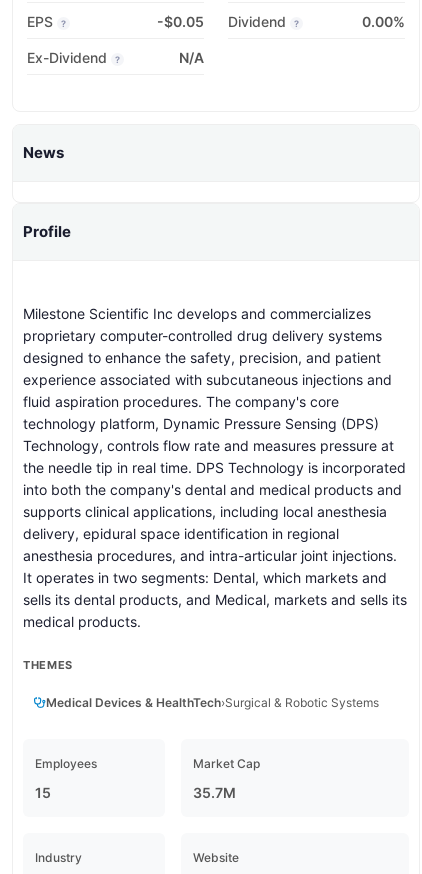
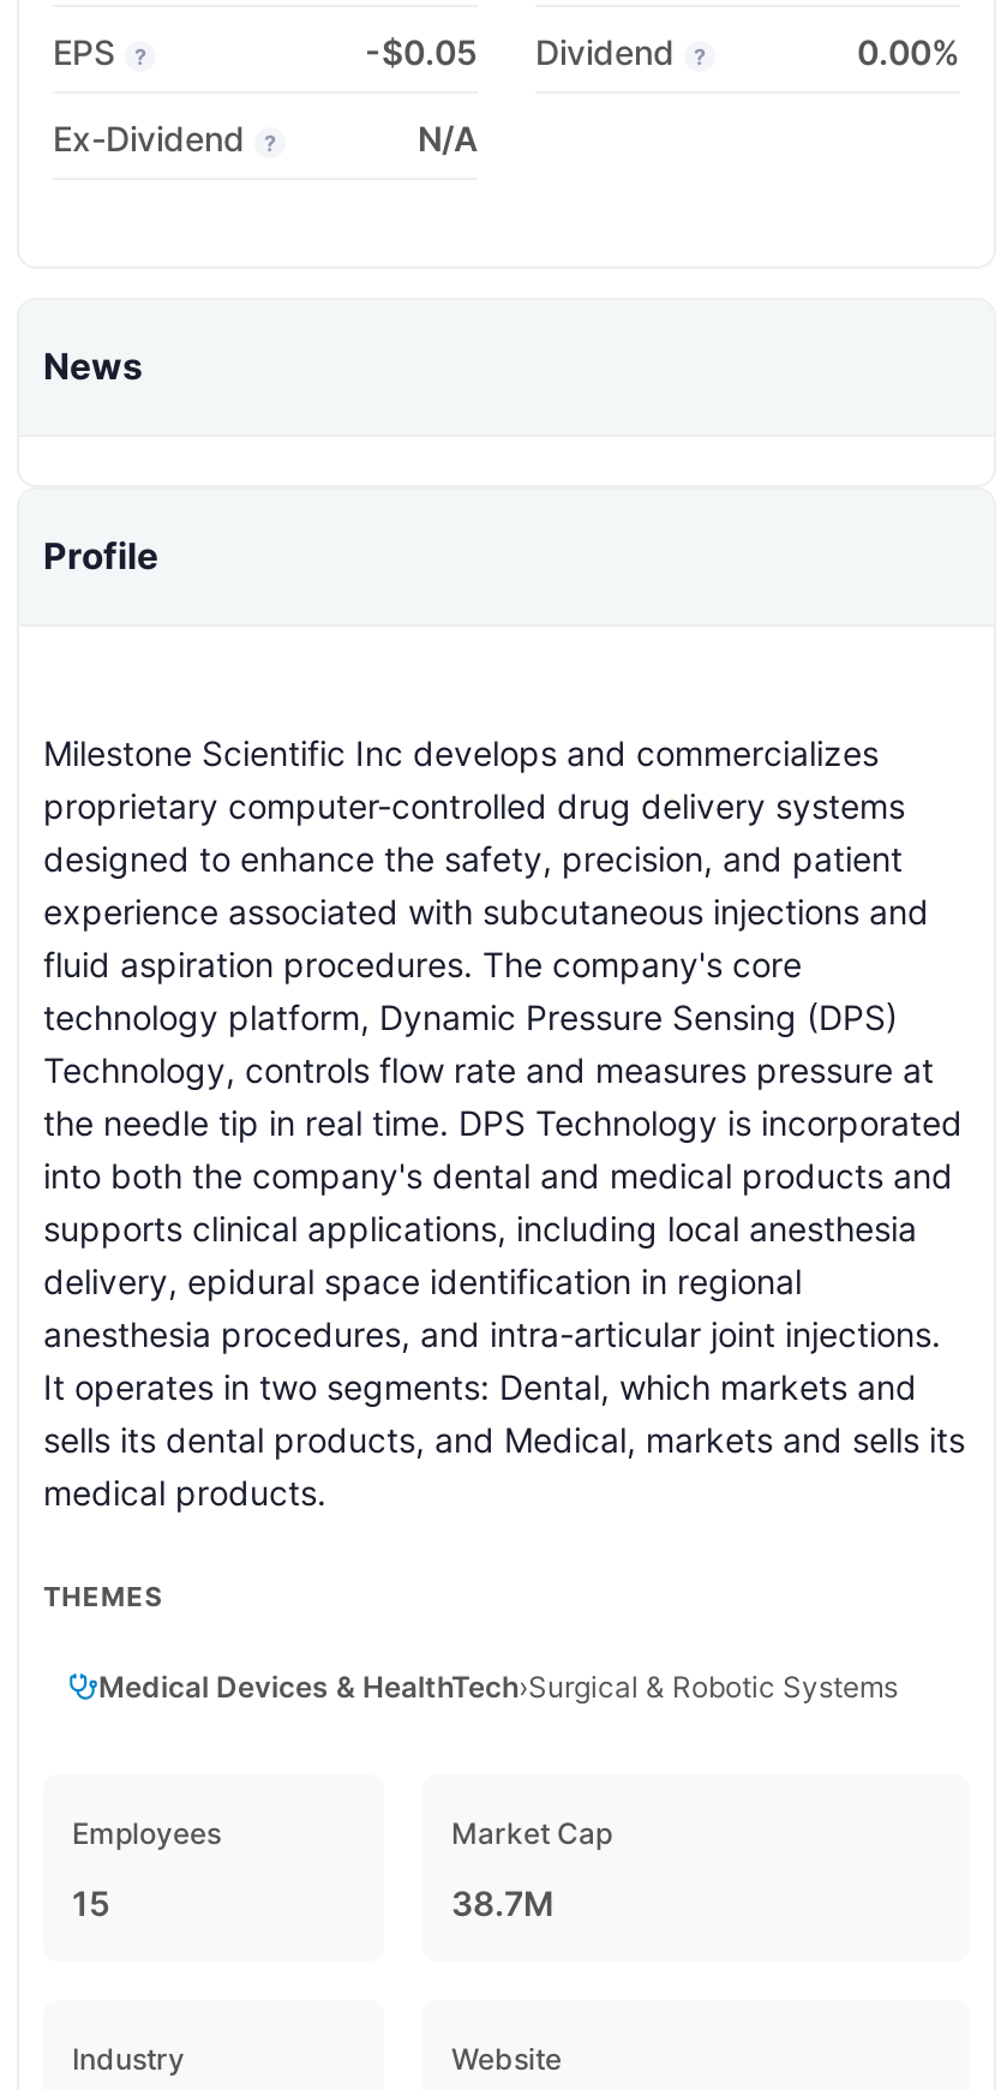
[193,784,236,801] 35.7M -> [451,1882,555,1923] 38.7M

